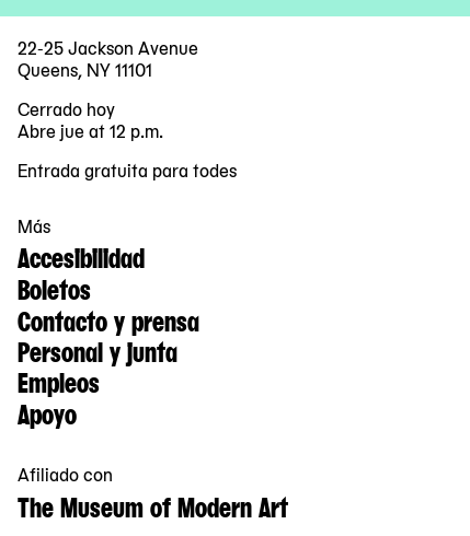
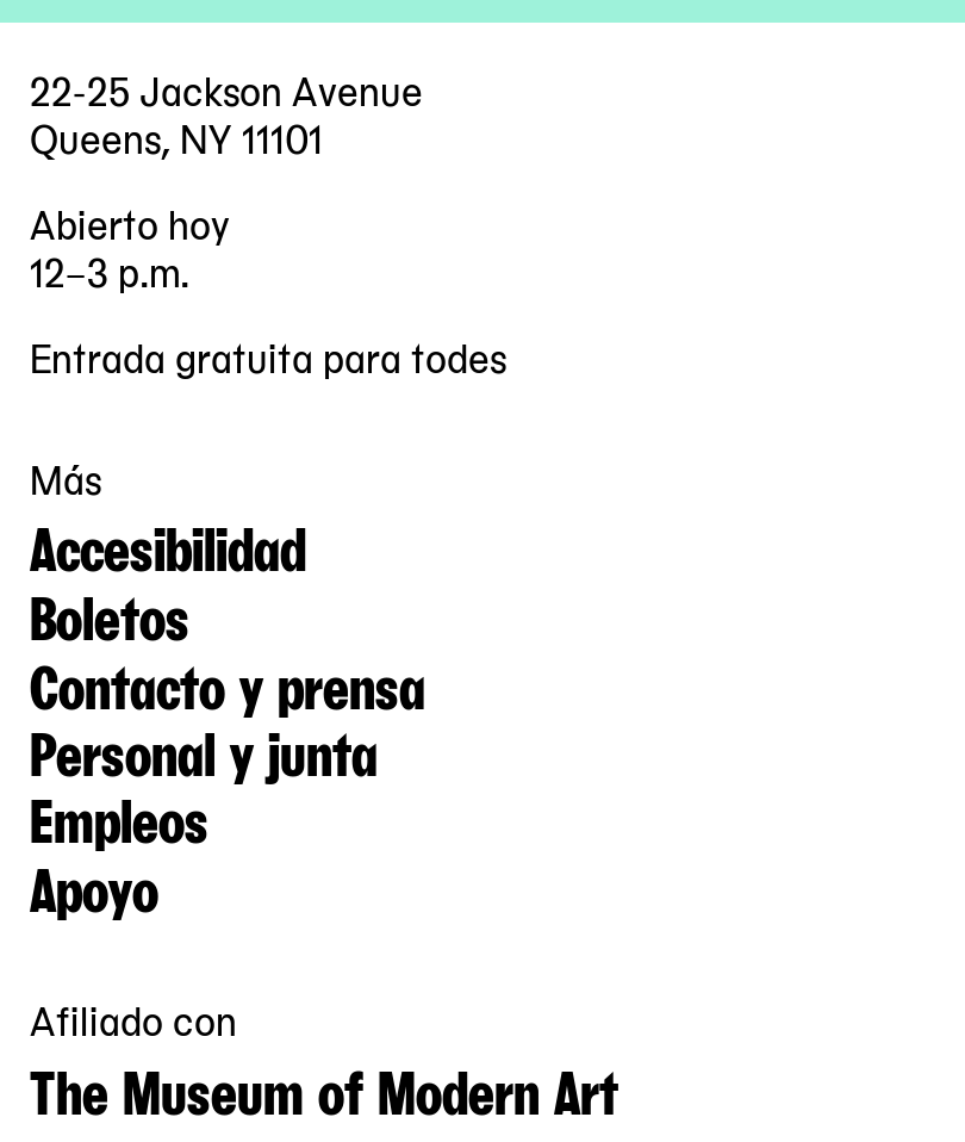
[18,95,163,143] Cerrado hoy | Abre jue at 12 p.m. -> [30,193,230,298] Abierto hoy | 12–3 p.m.

